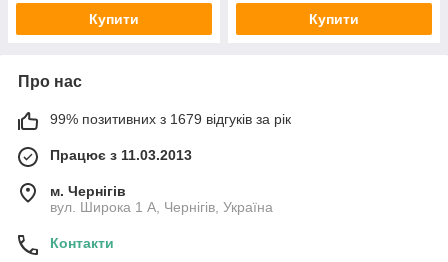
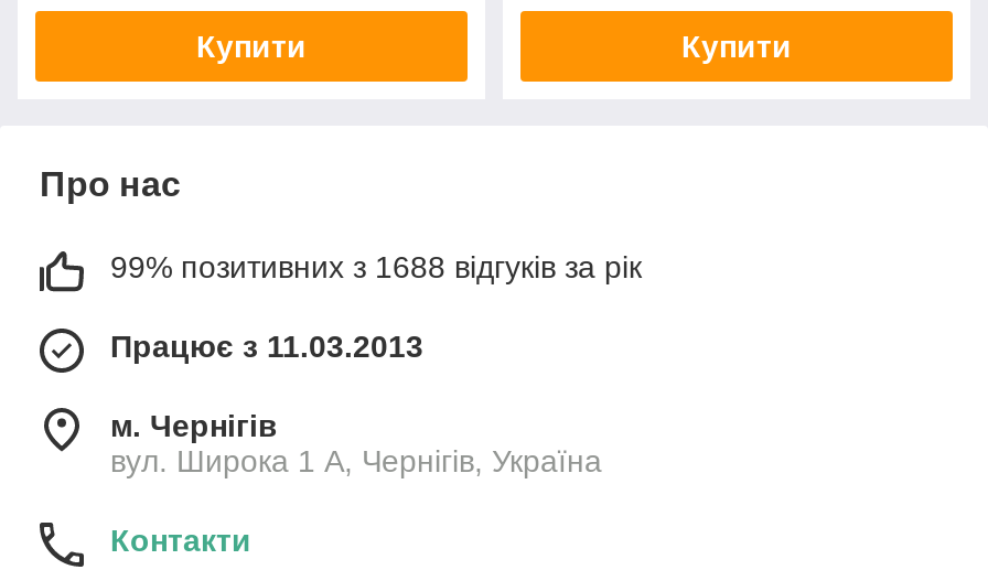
[50,111,291,127] 99% позитивних з 1679 відгуків за рік -> [110,250,642,286] 99% позитивних з 1688 відгуків за рік

